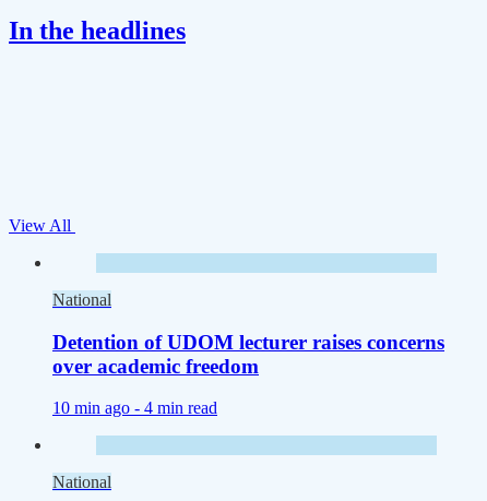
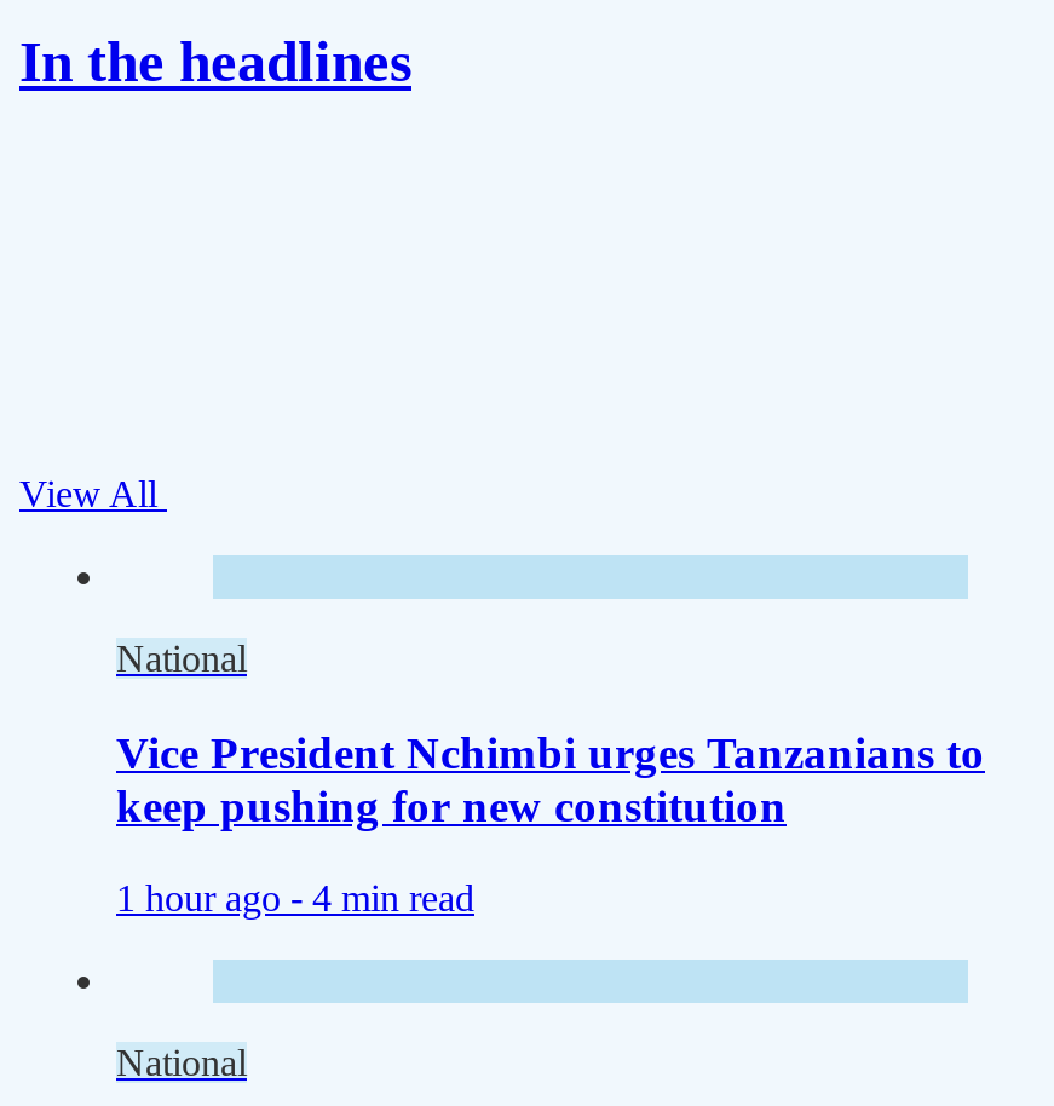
[52,330,444,377] Detention of UDOM lecturer raises concerns | over academic freedom -> [116,726,985,830] Vice President Nchimbi urges Tanzanians to | keep pushing for new constitution
[52,399,217,417] 10 min ago - 4 min read -> [116,878,474,919] 1 hour ago - 4 min read

